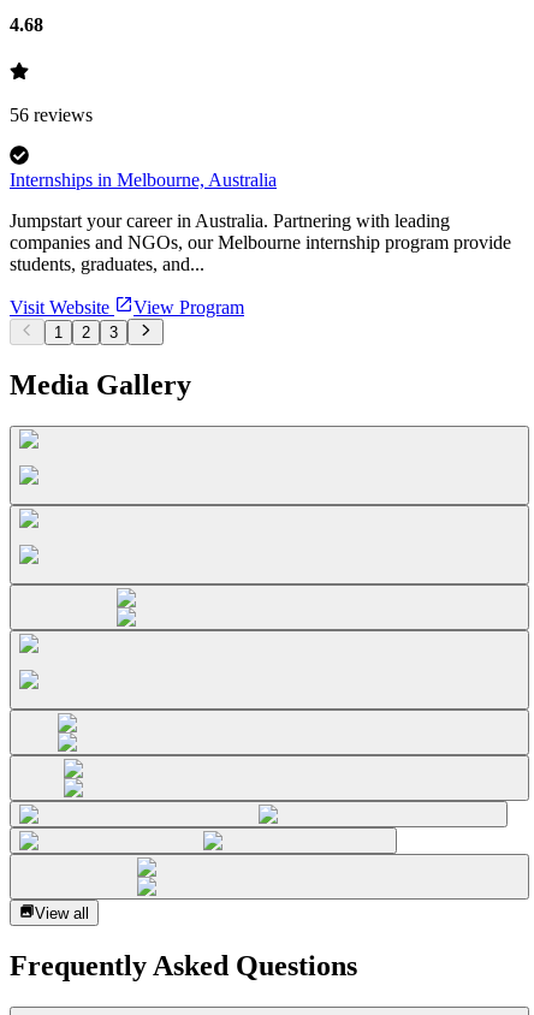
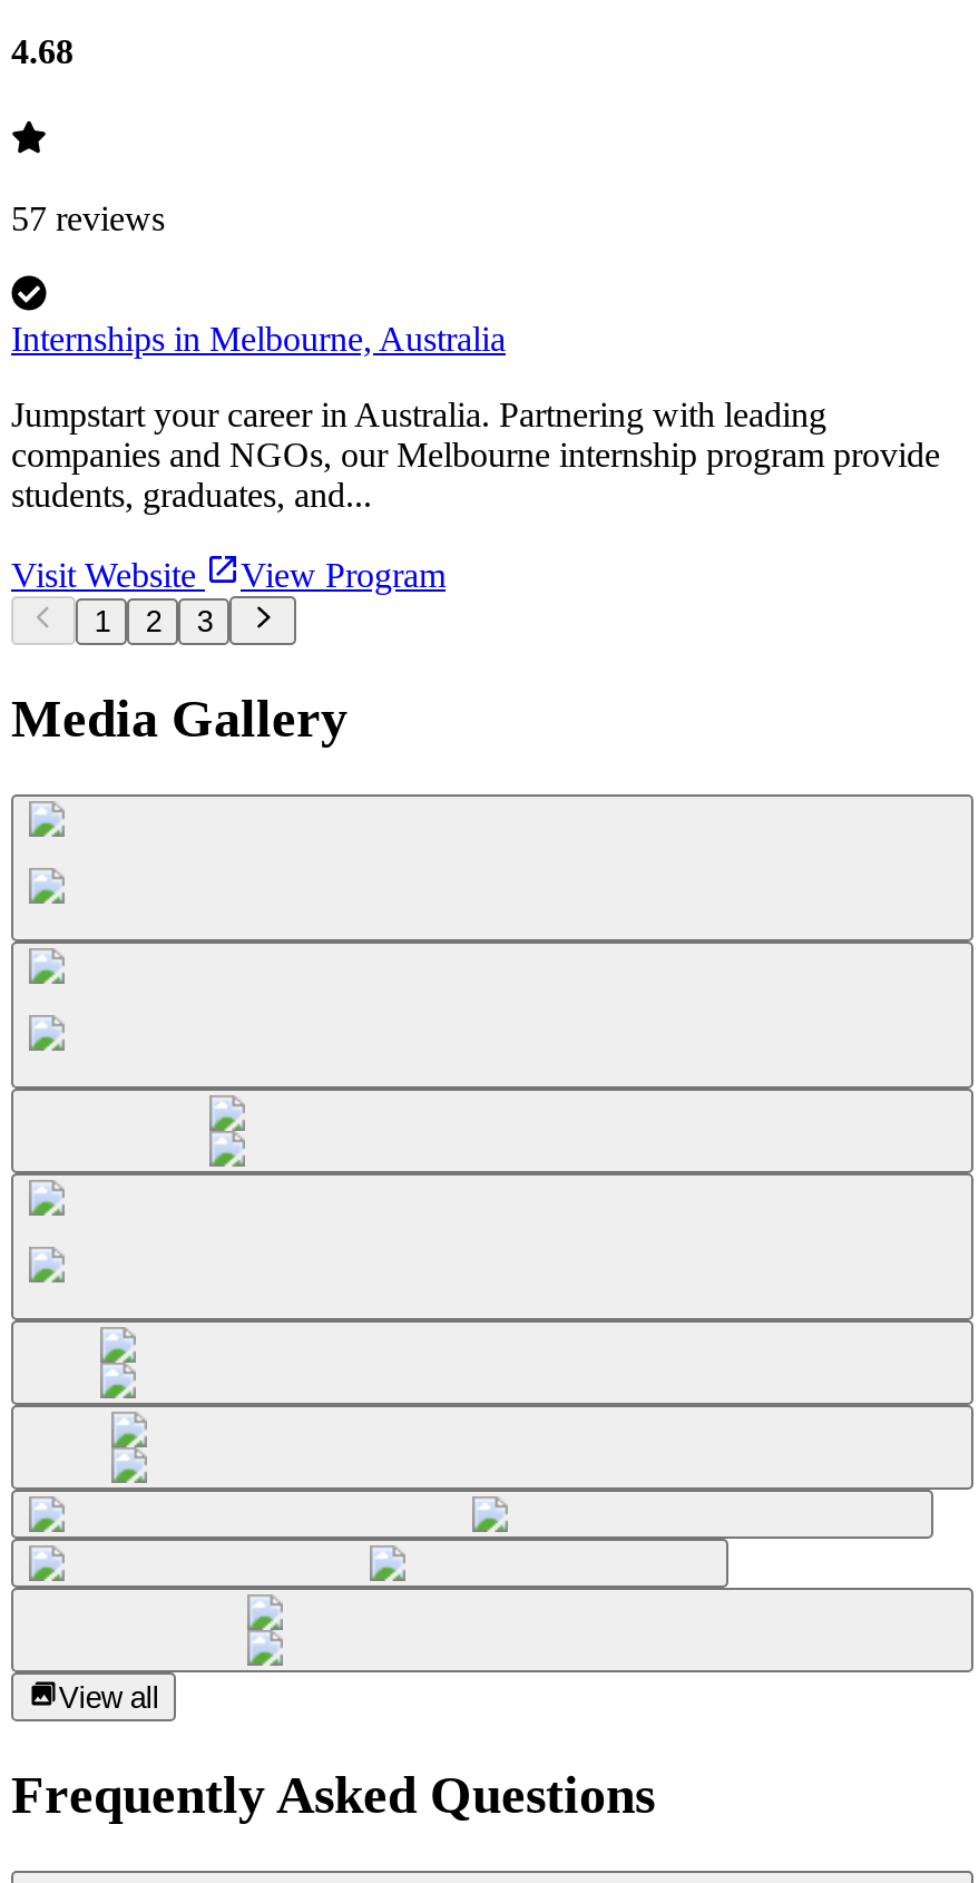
[10,105,93,125] 56 reviews -> [11,199,165,237] 57 reviews

